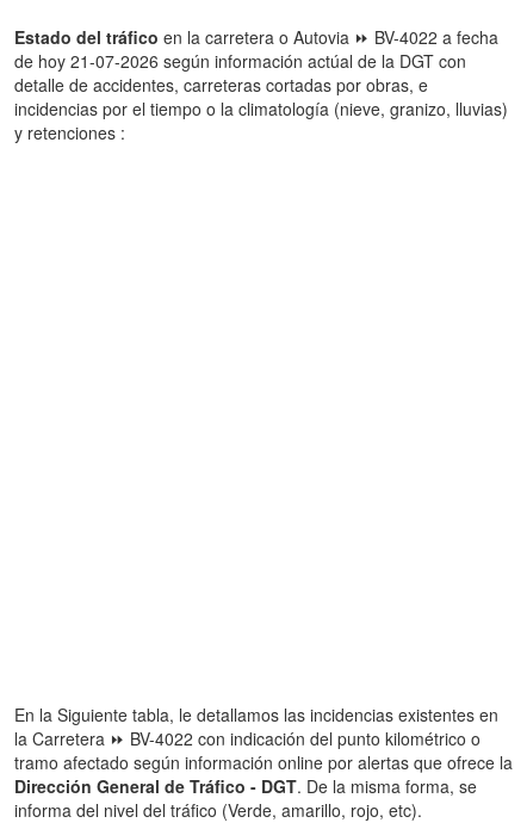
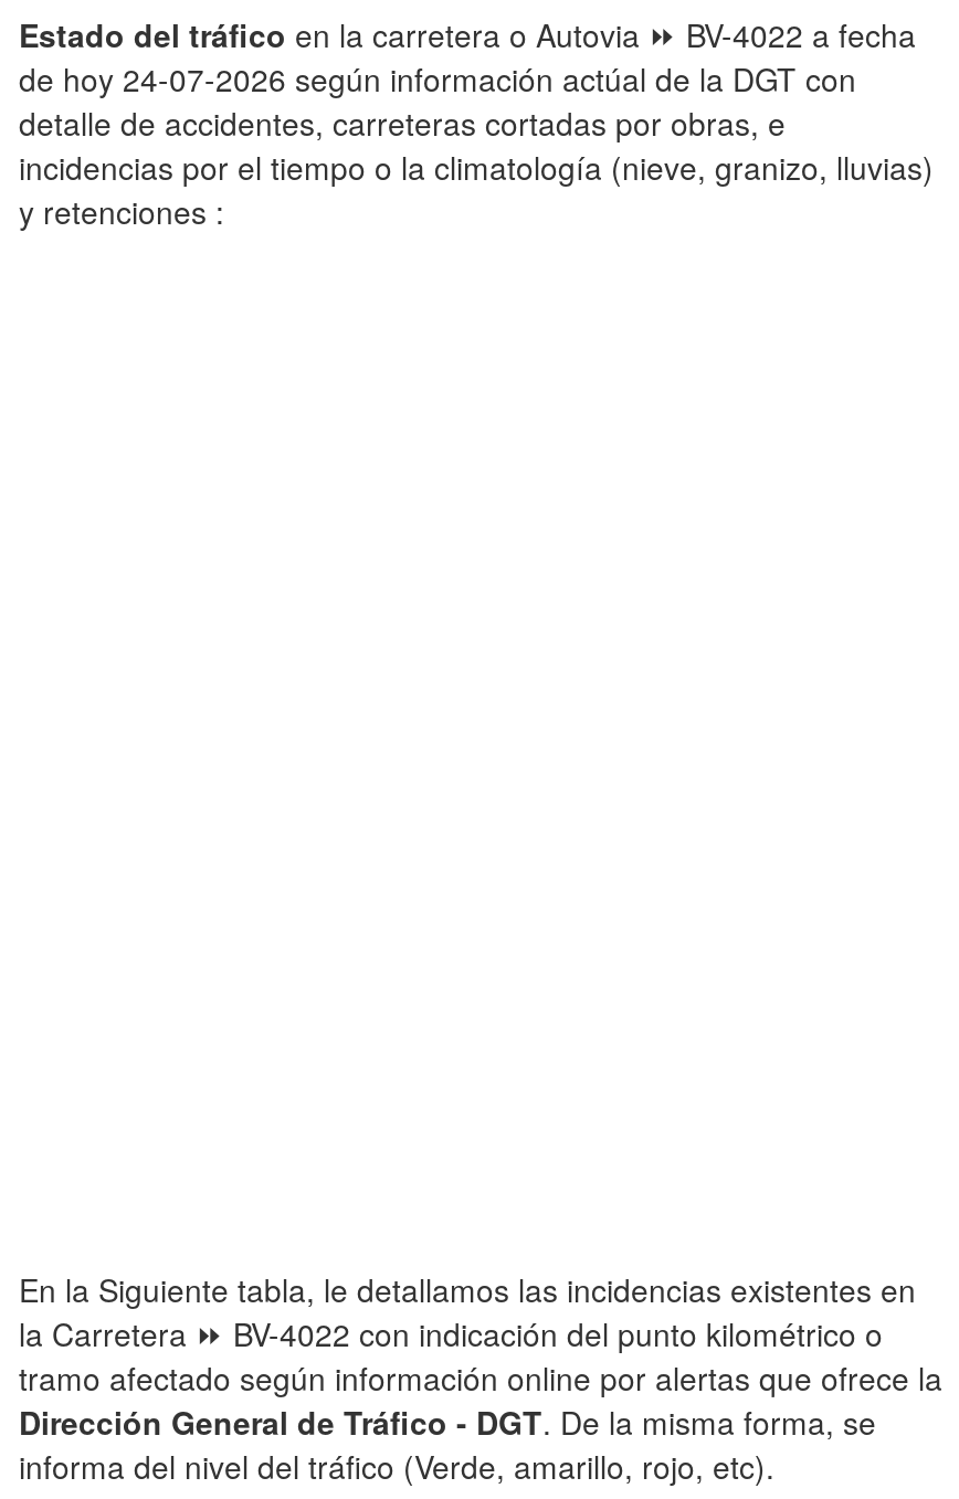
[14,49,466,73] de hoy 21-07-2026 según información actúal de la DGT con -> [19,56,856,101] de hoy 24-07-2026 según información actúal de la DGT con

